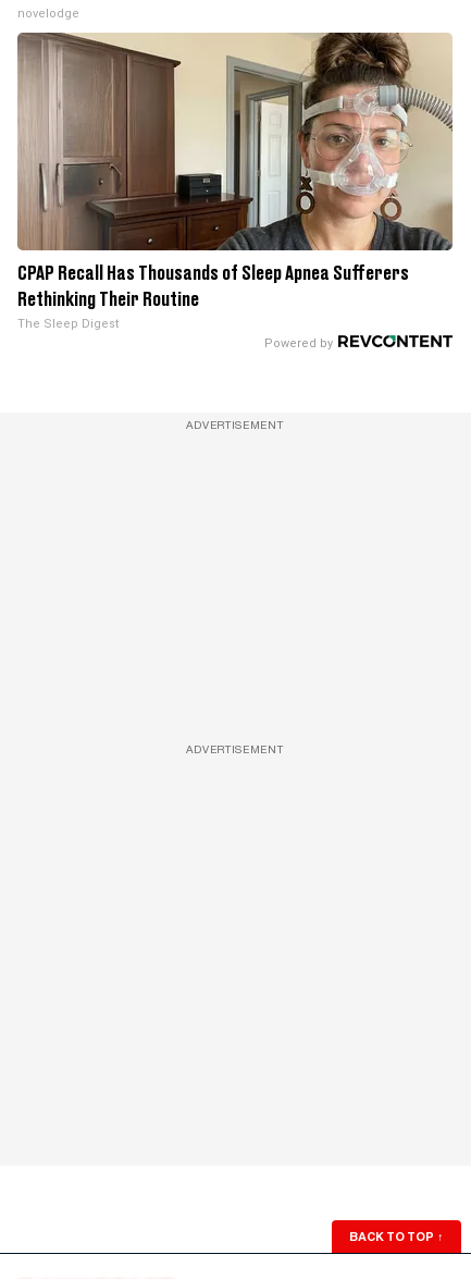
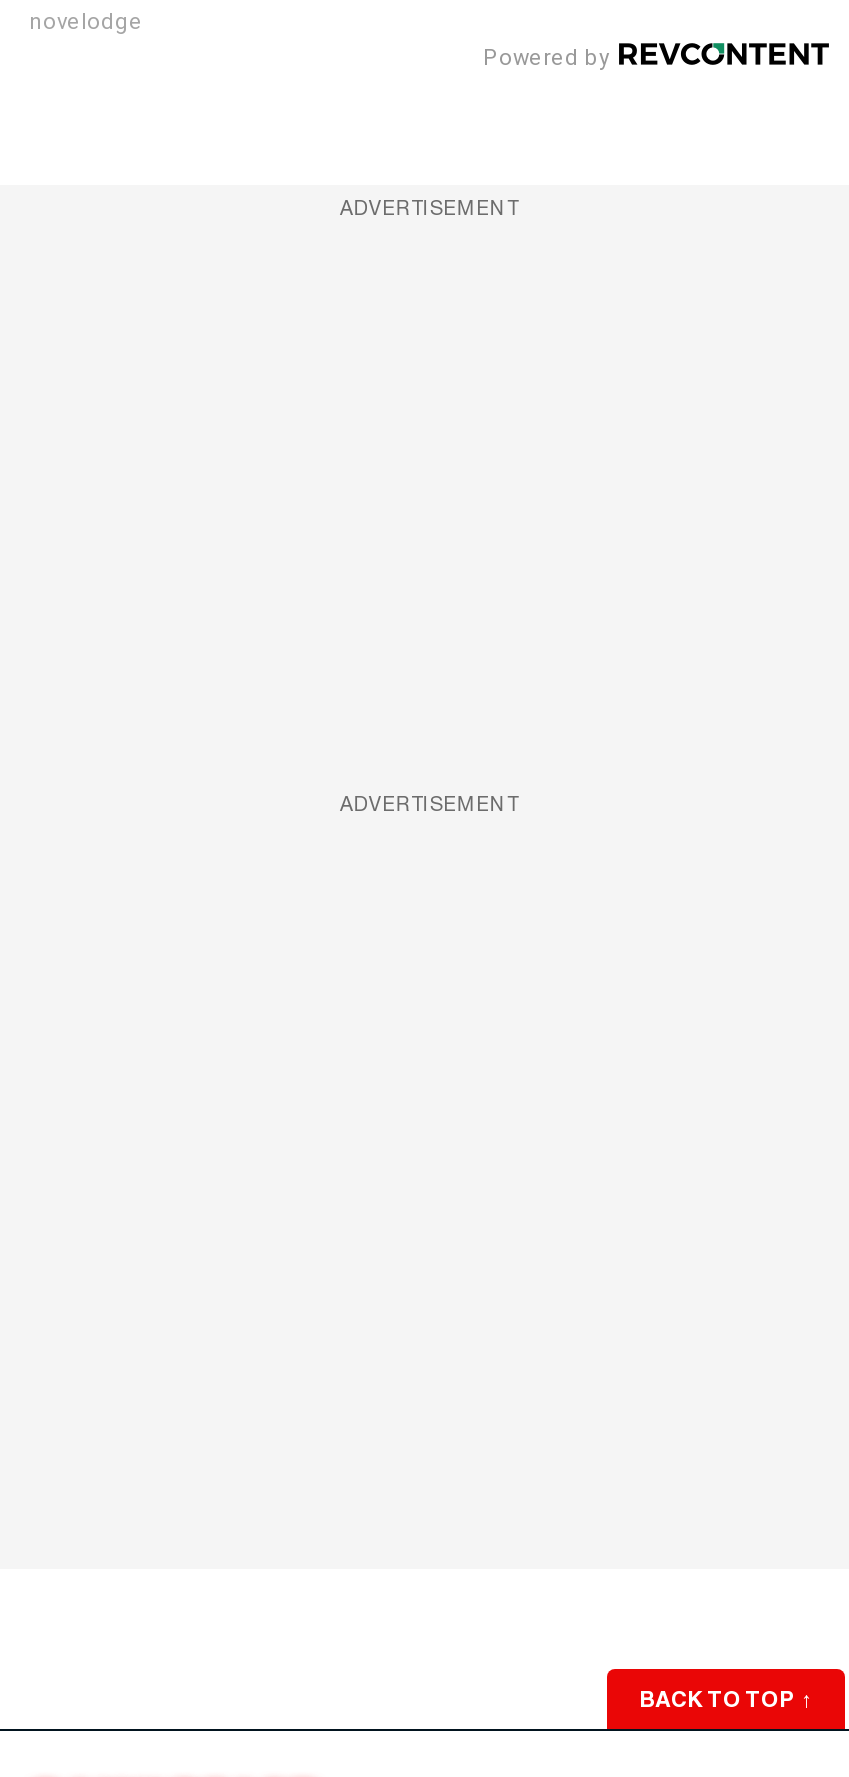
[16,32,454,331] [image] | CPAP Recall Has Thousands of Sleep Apnea Sufferers | Rethinking Their Routine | The Sleep Digest -> none

